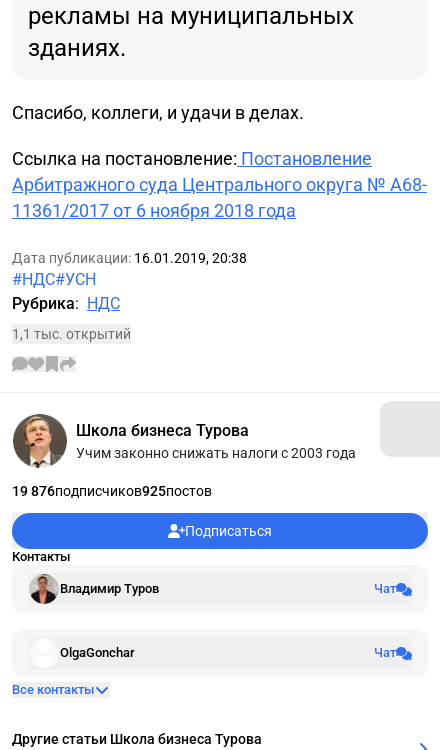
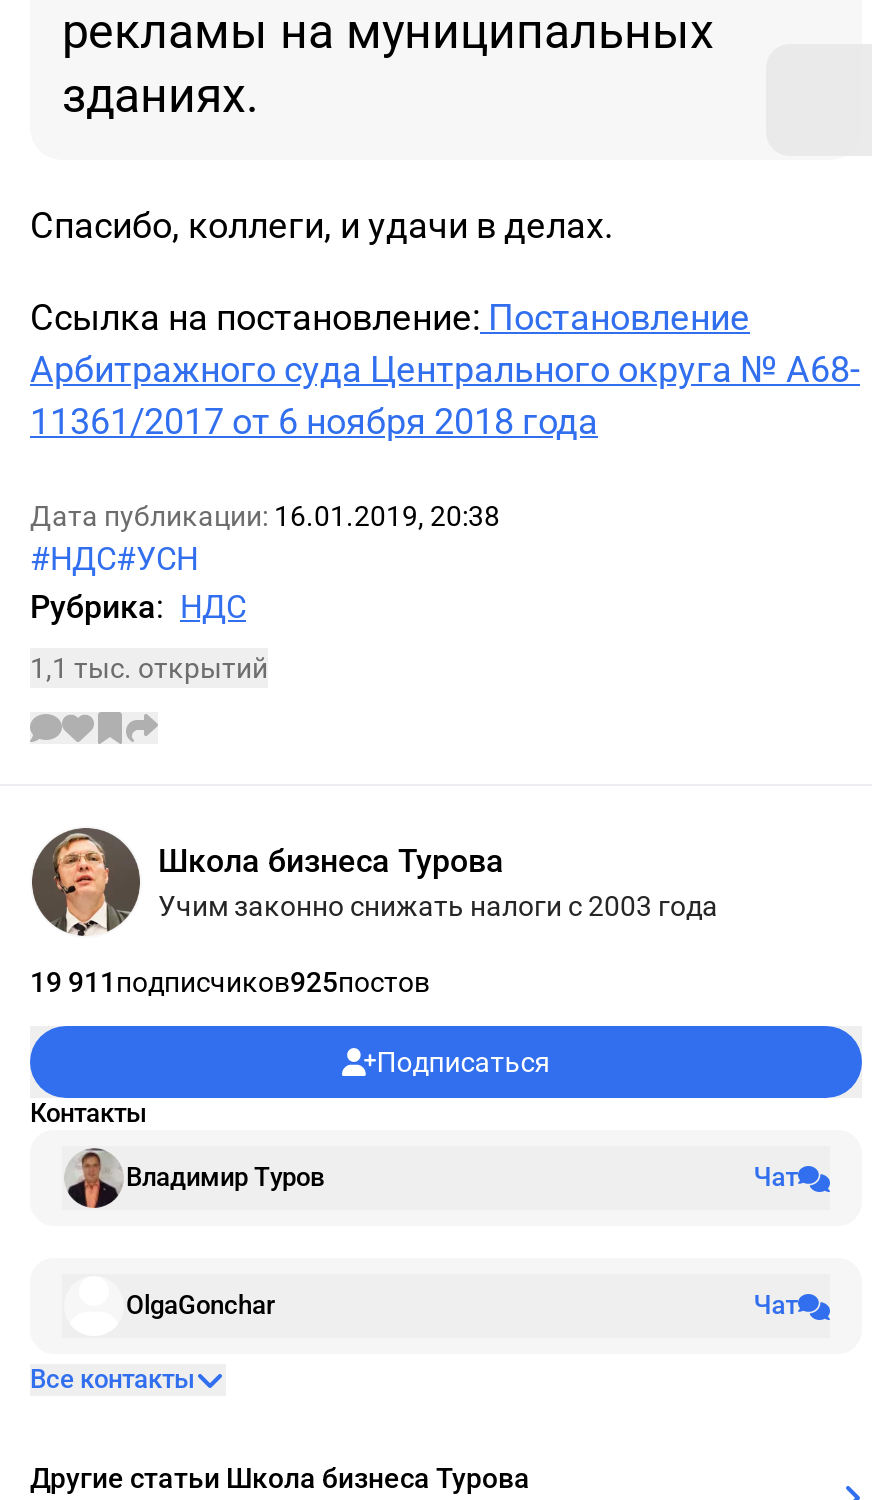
[12,483,212,499] 19 876 подписчиков925постов -> [30,966,430,998] 19 911 подписчиков925постов

